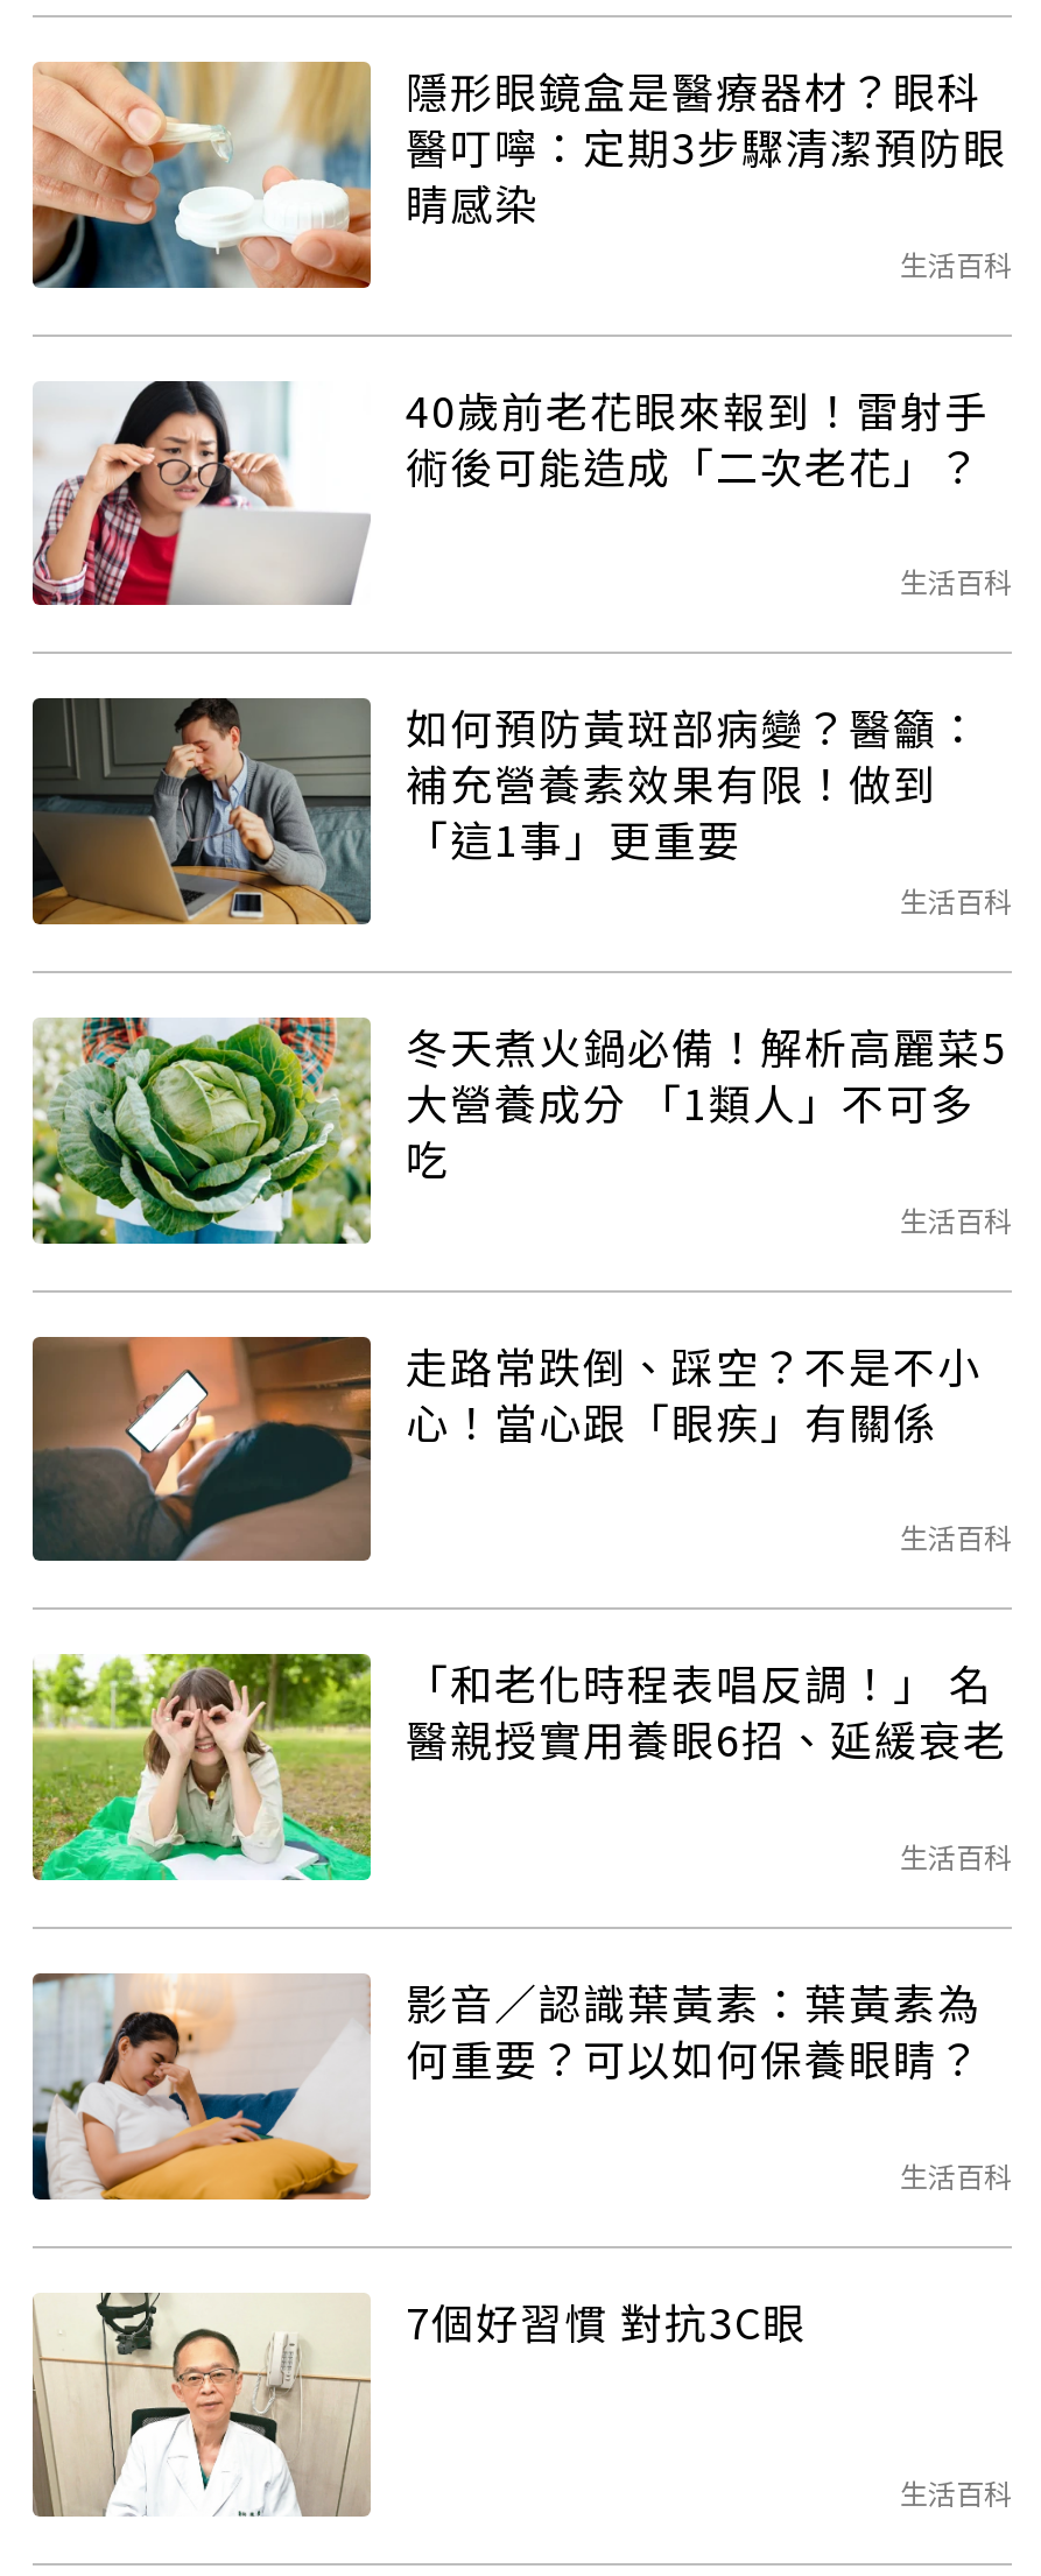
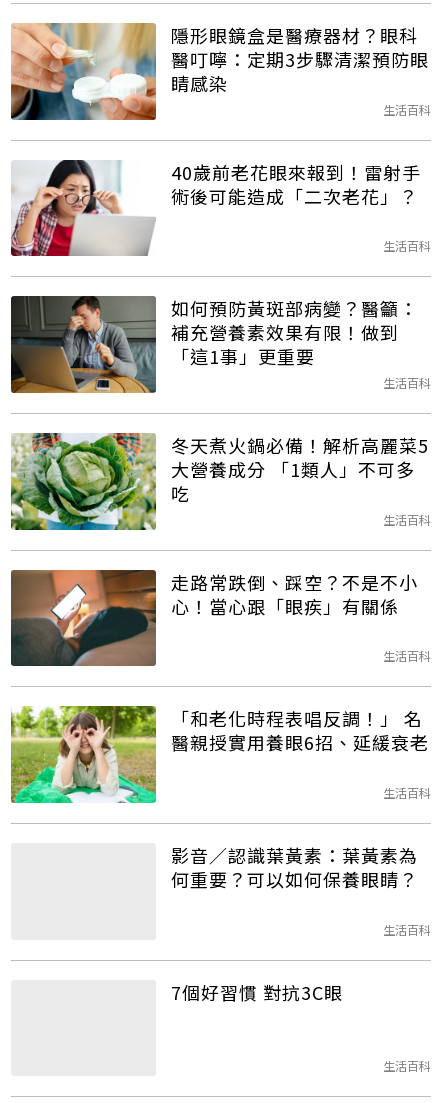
[30,1971,371,2202] [image] -> none
[30,2290,371,2519] [image] -> none

